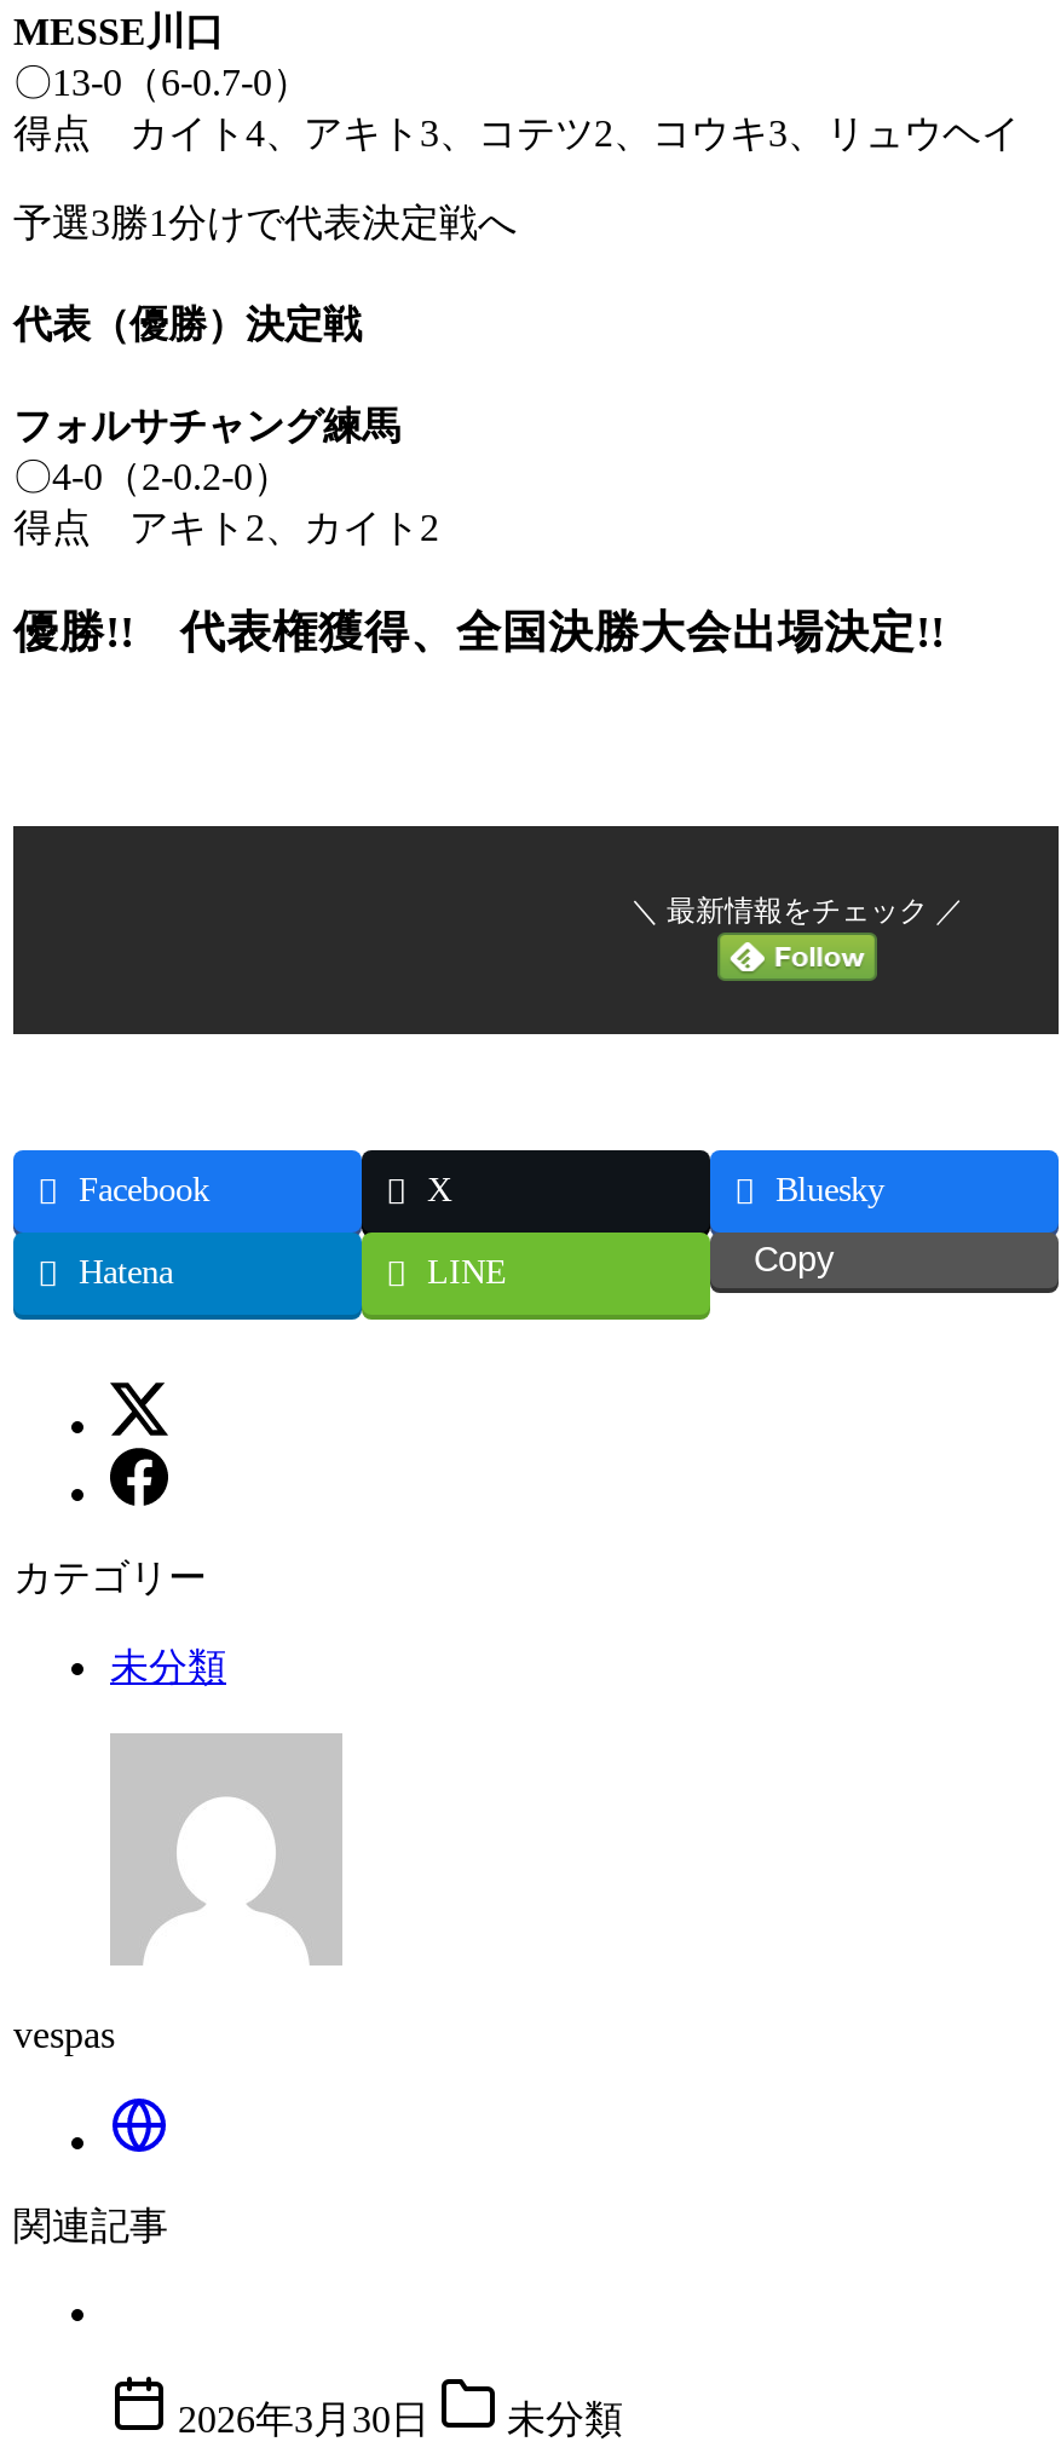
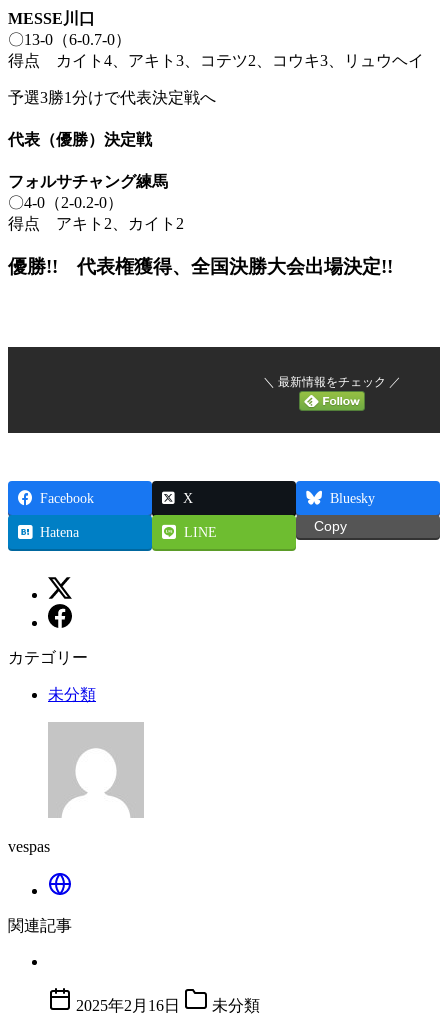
[178,2398,623,2439] 2026年3月30日 未分類 -> [76,997,260,1014] 2025年2月16日 未分類

